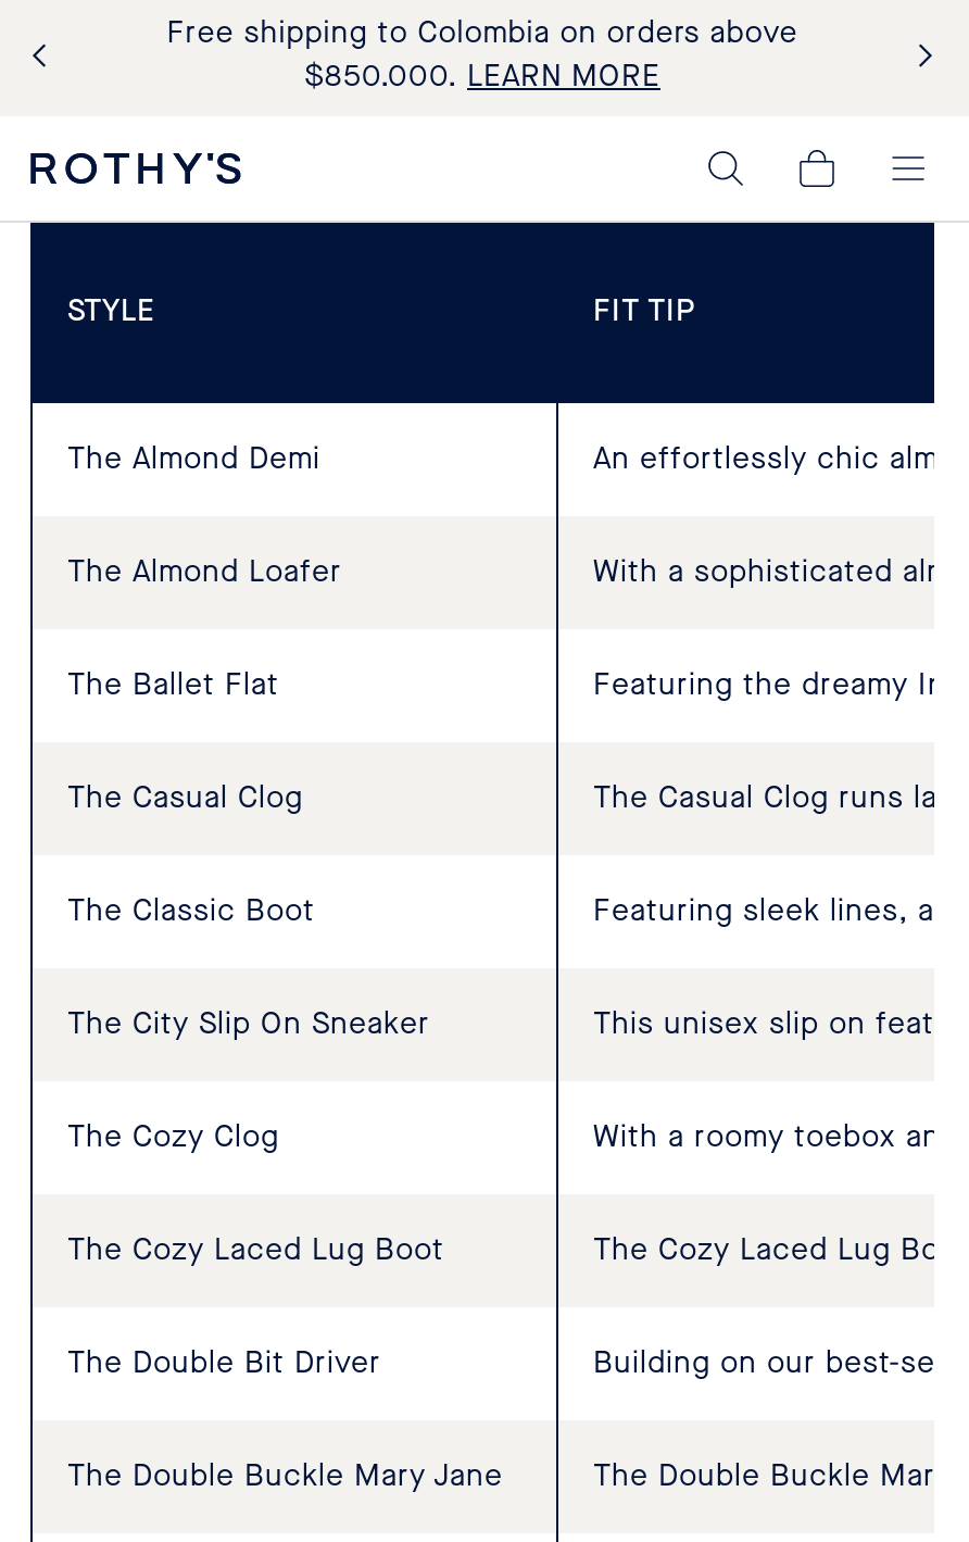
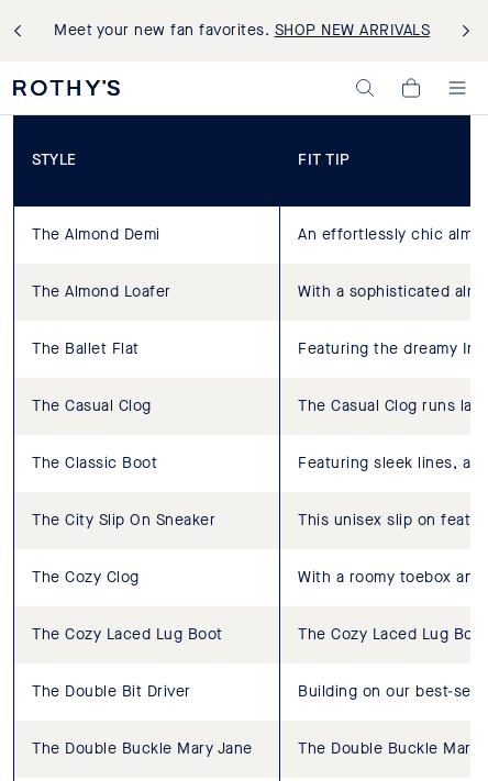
[167,12,798,97] Free shipping to Colombia on orders above | $850.000. LEARN MORE -> [54,20,430,41] Meet your new fan favorites. SHOP NEW ARRIVALS

